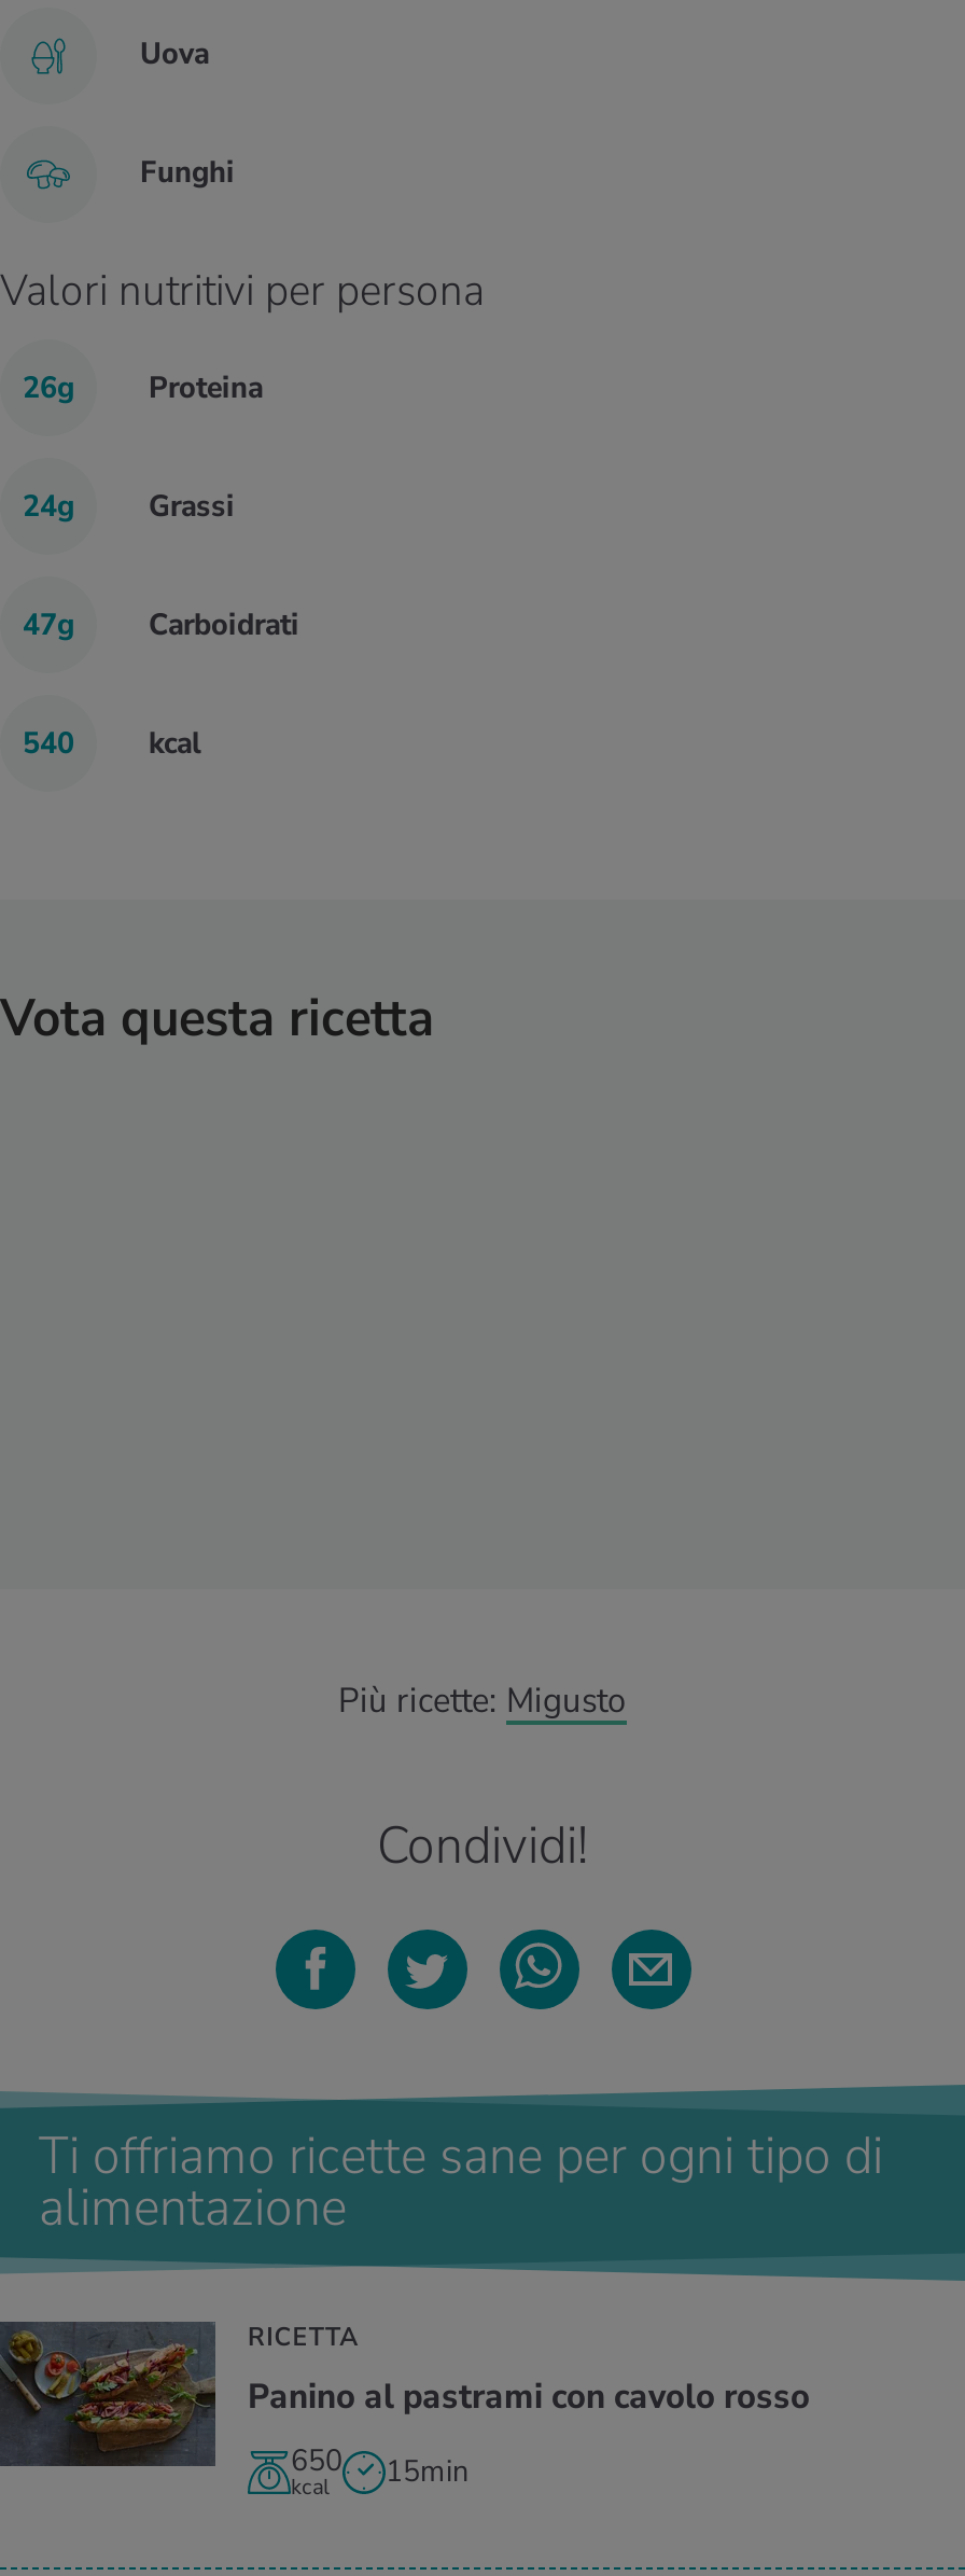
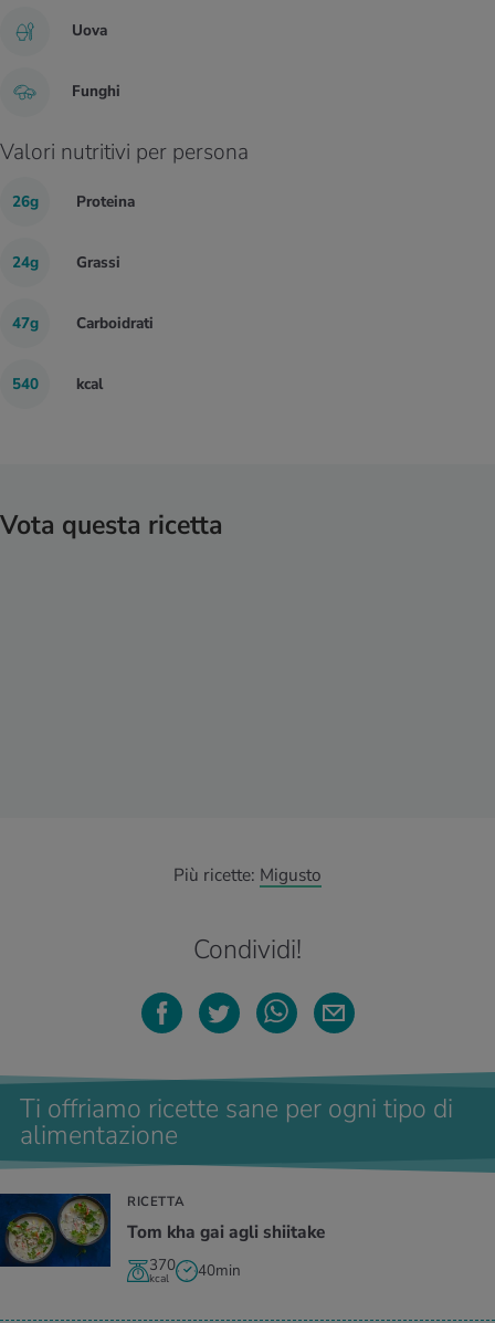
[6,2320,810,2480] [image] | Panino al pastrami con cavolo rosso | 650 -> [3,1193,325,1275] [image] | Tom kha gai agli shiitake | 370
[386,2450,470,2491] 15min -> [198,1260,241,1281] 40min

